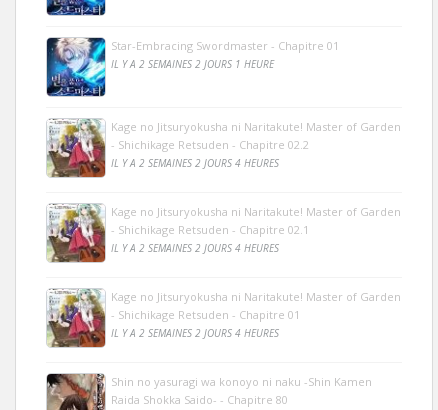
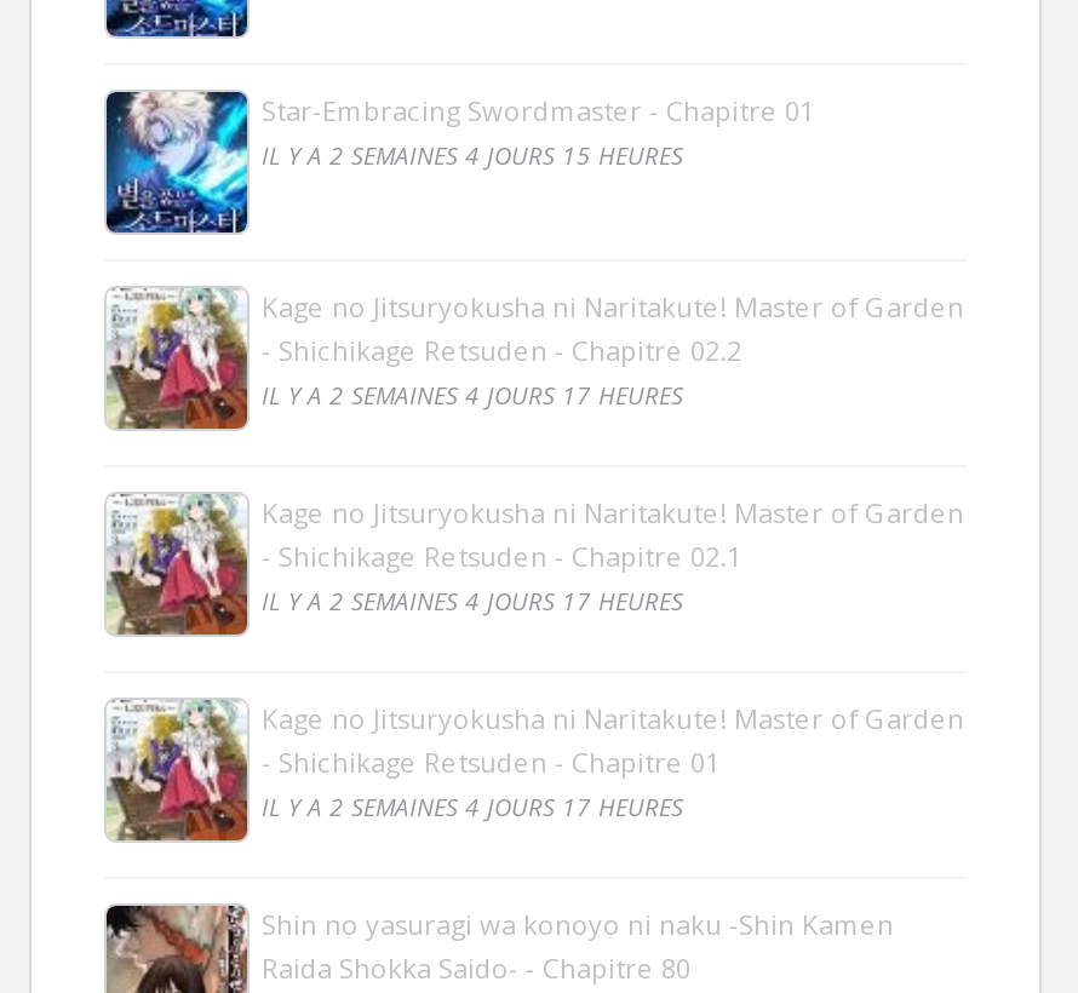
[111,57,274,71] IL Y A 2 SEMAINES 2 JOURS 1 HEURE -> [262,138,683,172] IL Y A 2 SEMAINES 4 JOURS 15 HEURES
[111,156,279,170] IL Y A 2 SEMAINES 2 JOURS 4 HEURES -> [262,378,683,412] IL Y A 2 SEMAINES 4 JOURS 17 HEURES
[111,241,279,255] IL Y A 2 SEMAINES 2 JOURS 4 HEURES -> [262,584,683,618] IL Y A 2 SEMAINES 4 JOURS 17 HEURES
[111,326,279,340] IL Y A 2 SEMAINES 2 JOURS 4 HEURES -> [262,790,683,823] IL Y A 2 SEMAINES 4 JOURS 17 HEURES

